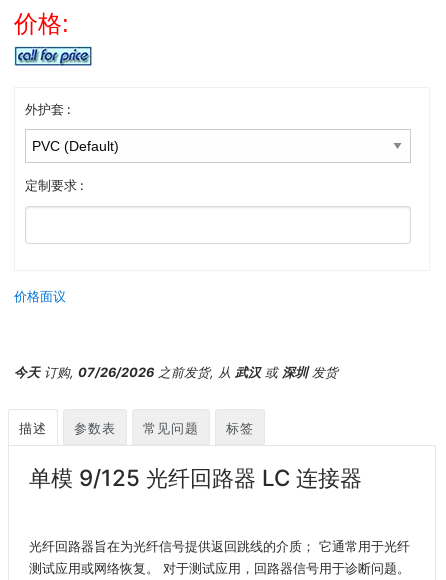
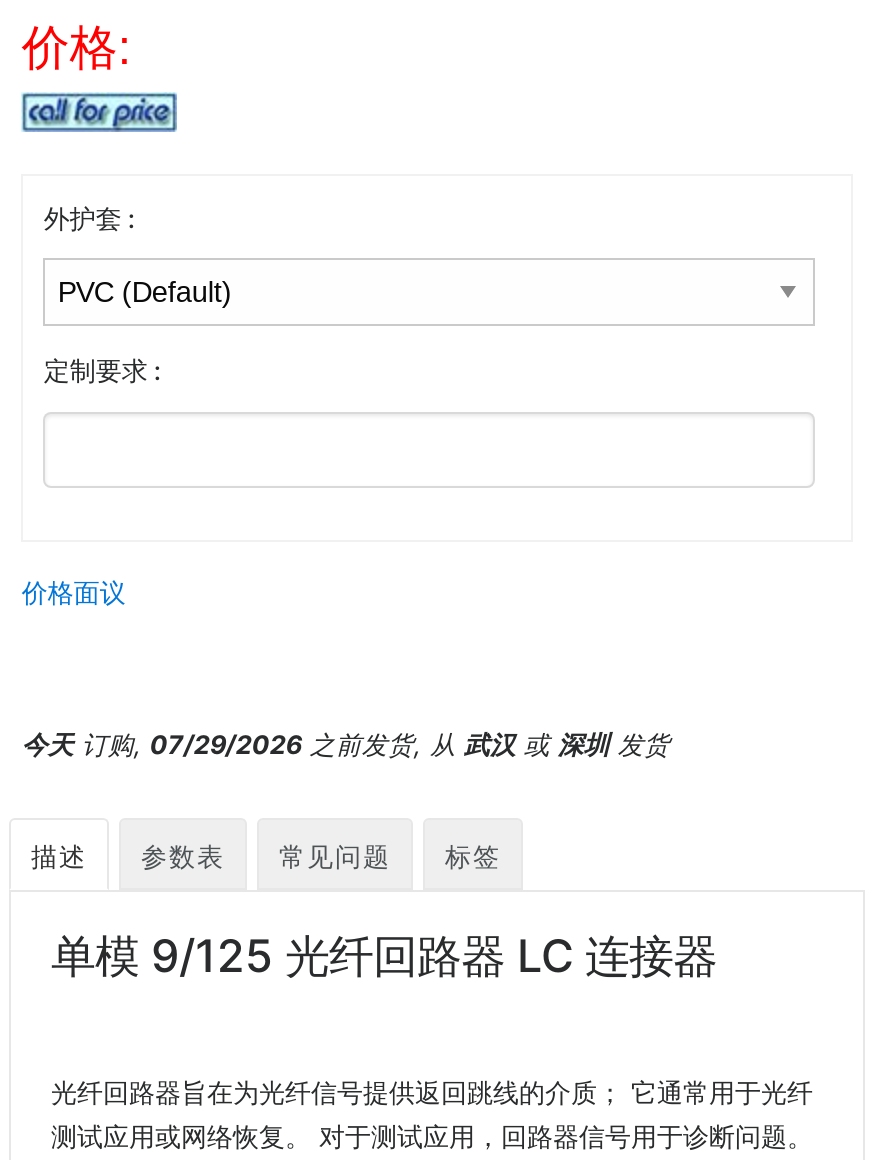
[14,365,338,380] 今天订购, 07/26/2026之前发货, 从武汉或深圳发货 -> [22,730,670,760] 今天订购, 07/29/2026之前发货, 从武汉或深圳发货

